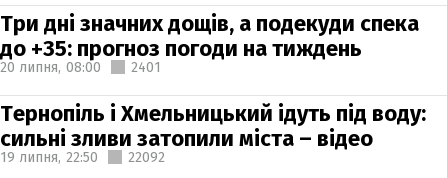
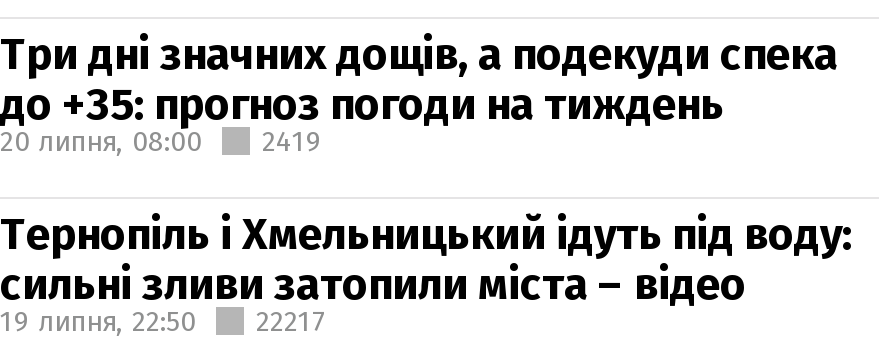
[0,58,161,75] 20 липня, 08:00 2401 -> [0,124,322,158] 20 липня, 08:00 2419
[0,148,165,165] 19 липня, 22:50 22092 -> [0,304,326,338] 19 липня, 22:50 22217

